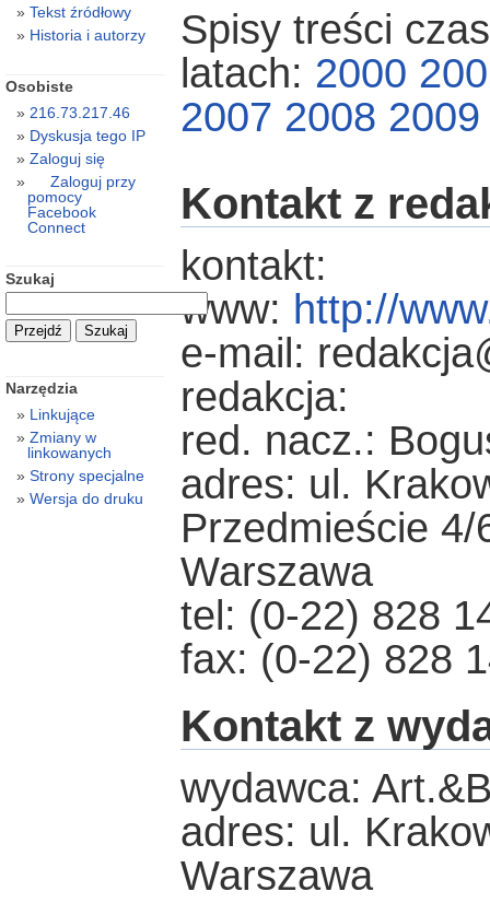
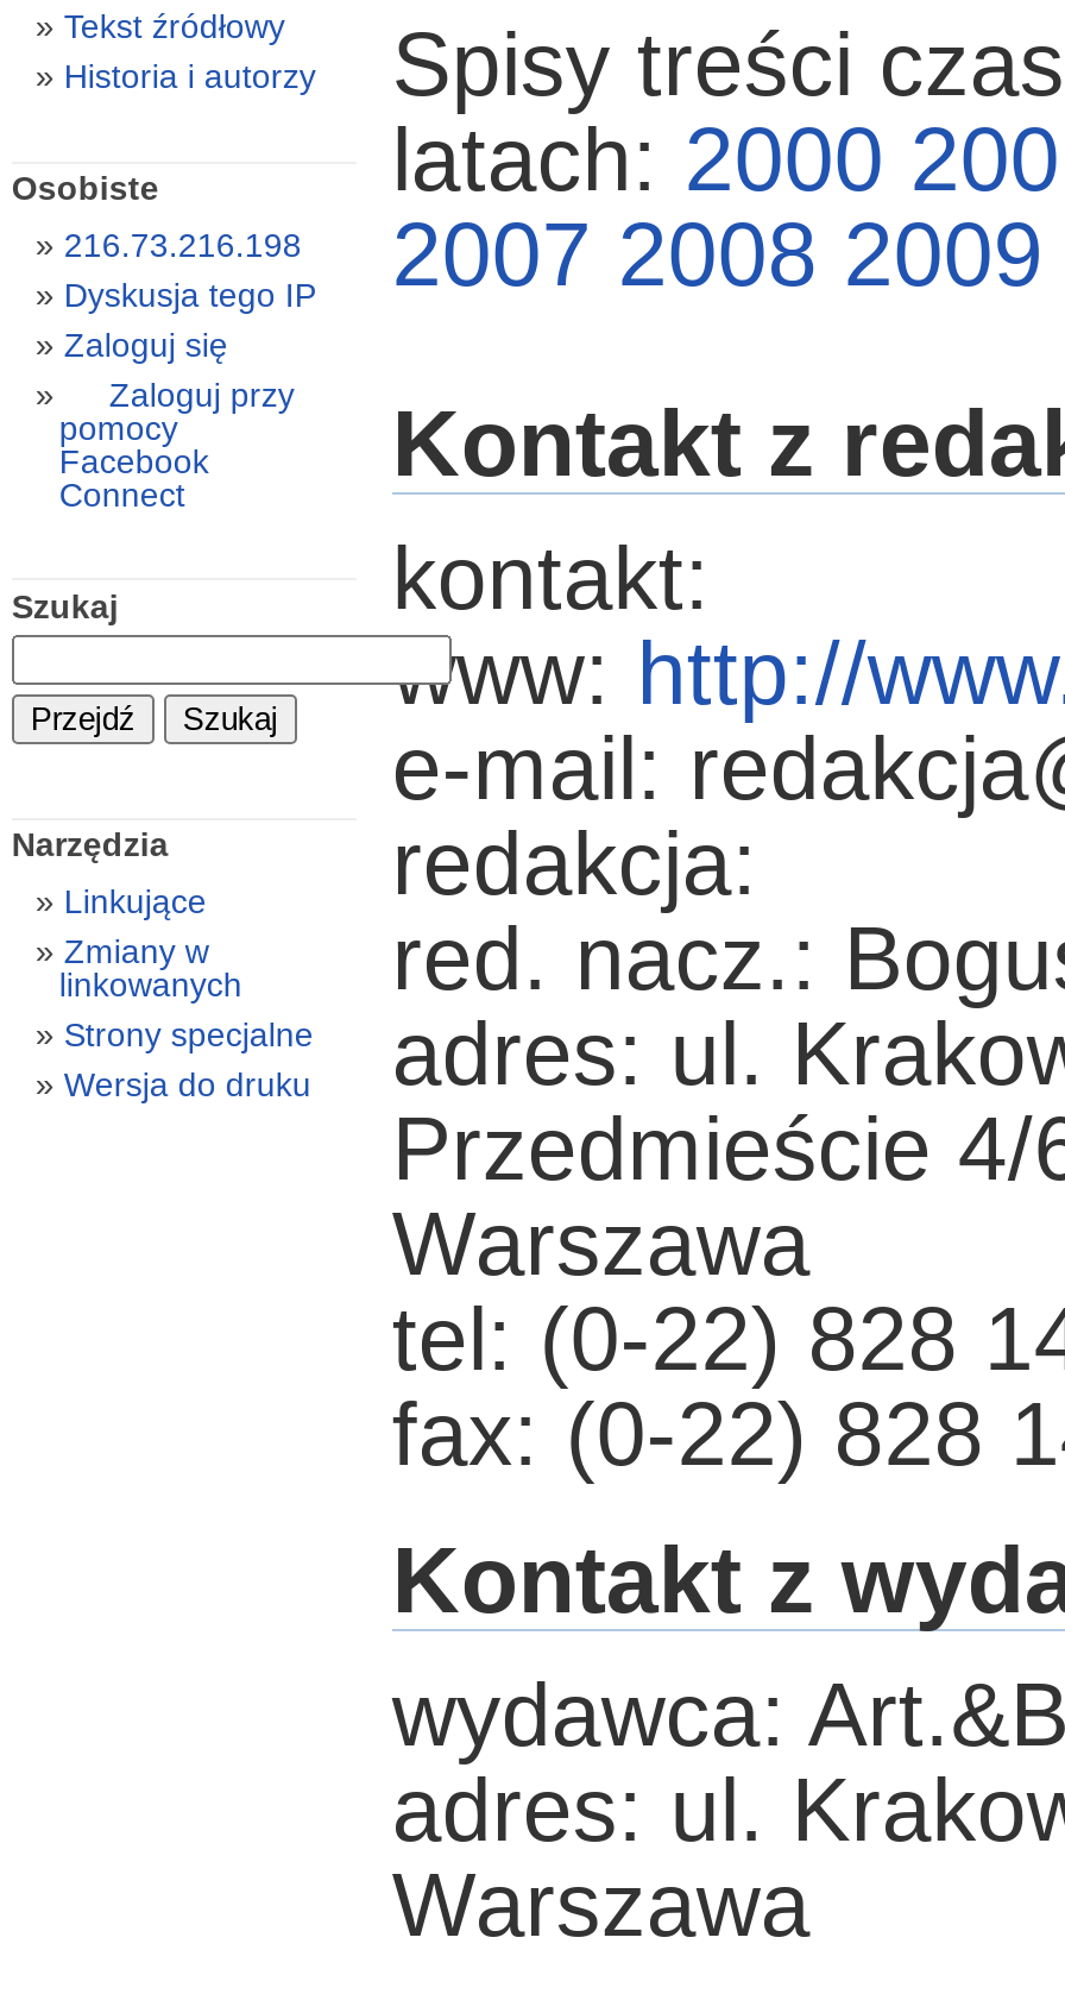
[29,104,130,121] 216.73.217.46 -> [64,226,302,264] 216.73.216.198

